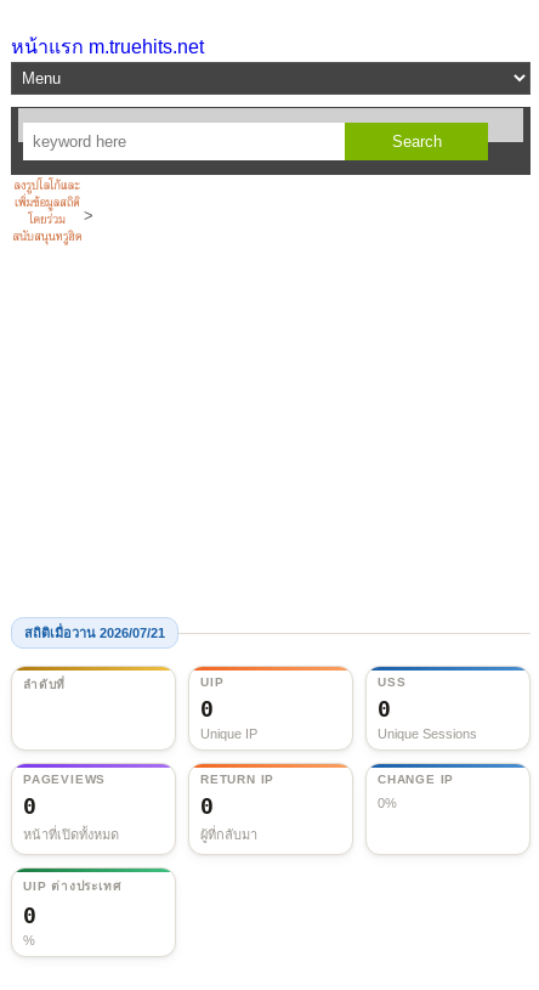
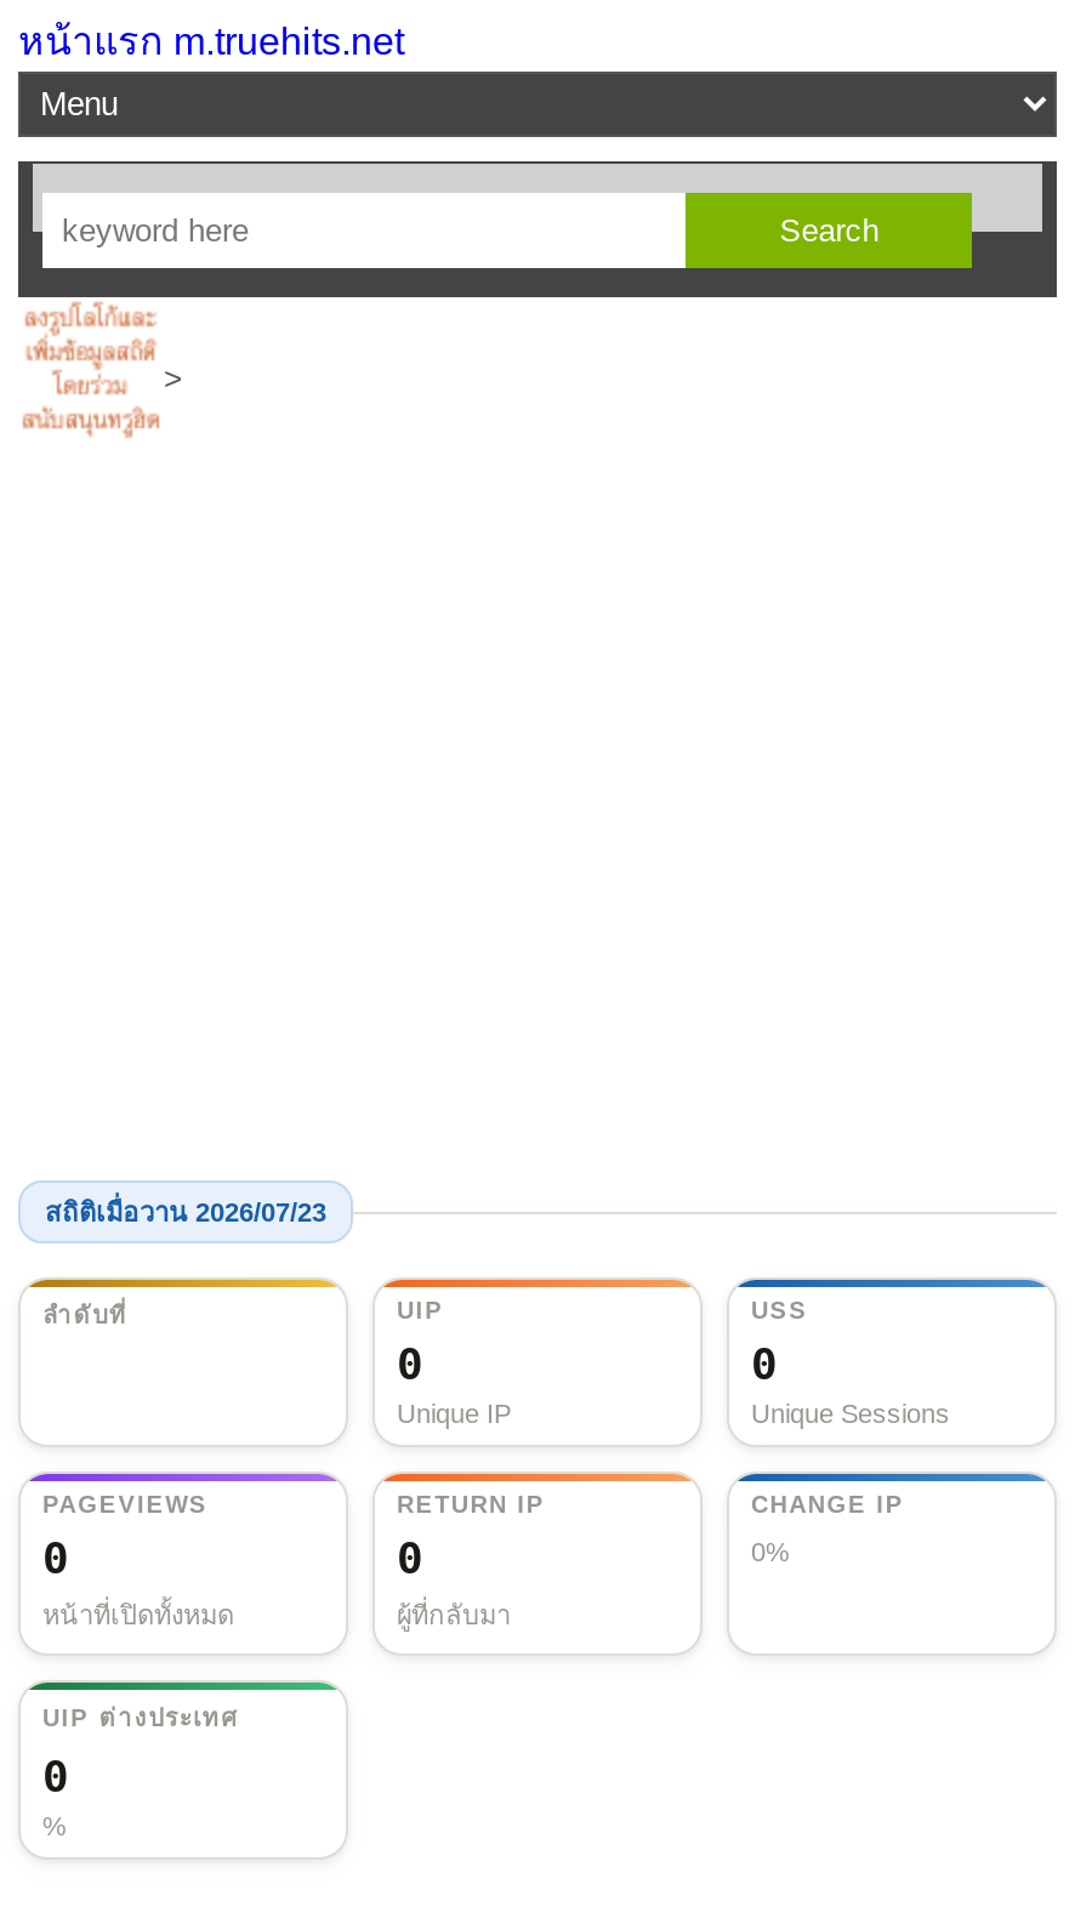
[24,626,165,640] สถิติเมื่อวาน 2026/07/21 -> [45,1197,326,1226] สถิติเมื่อวาน 2026/07/23

